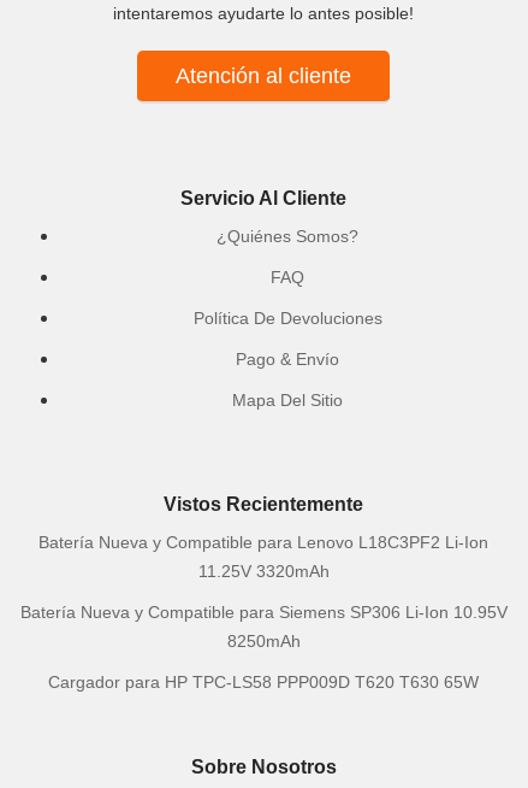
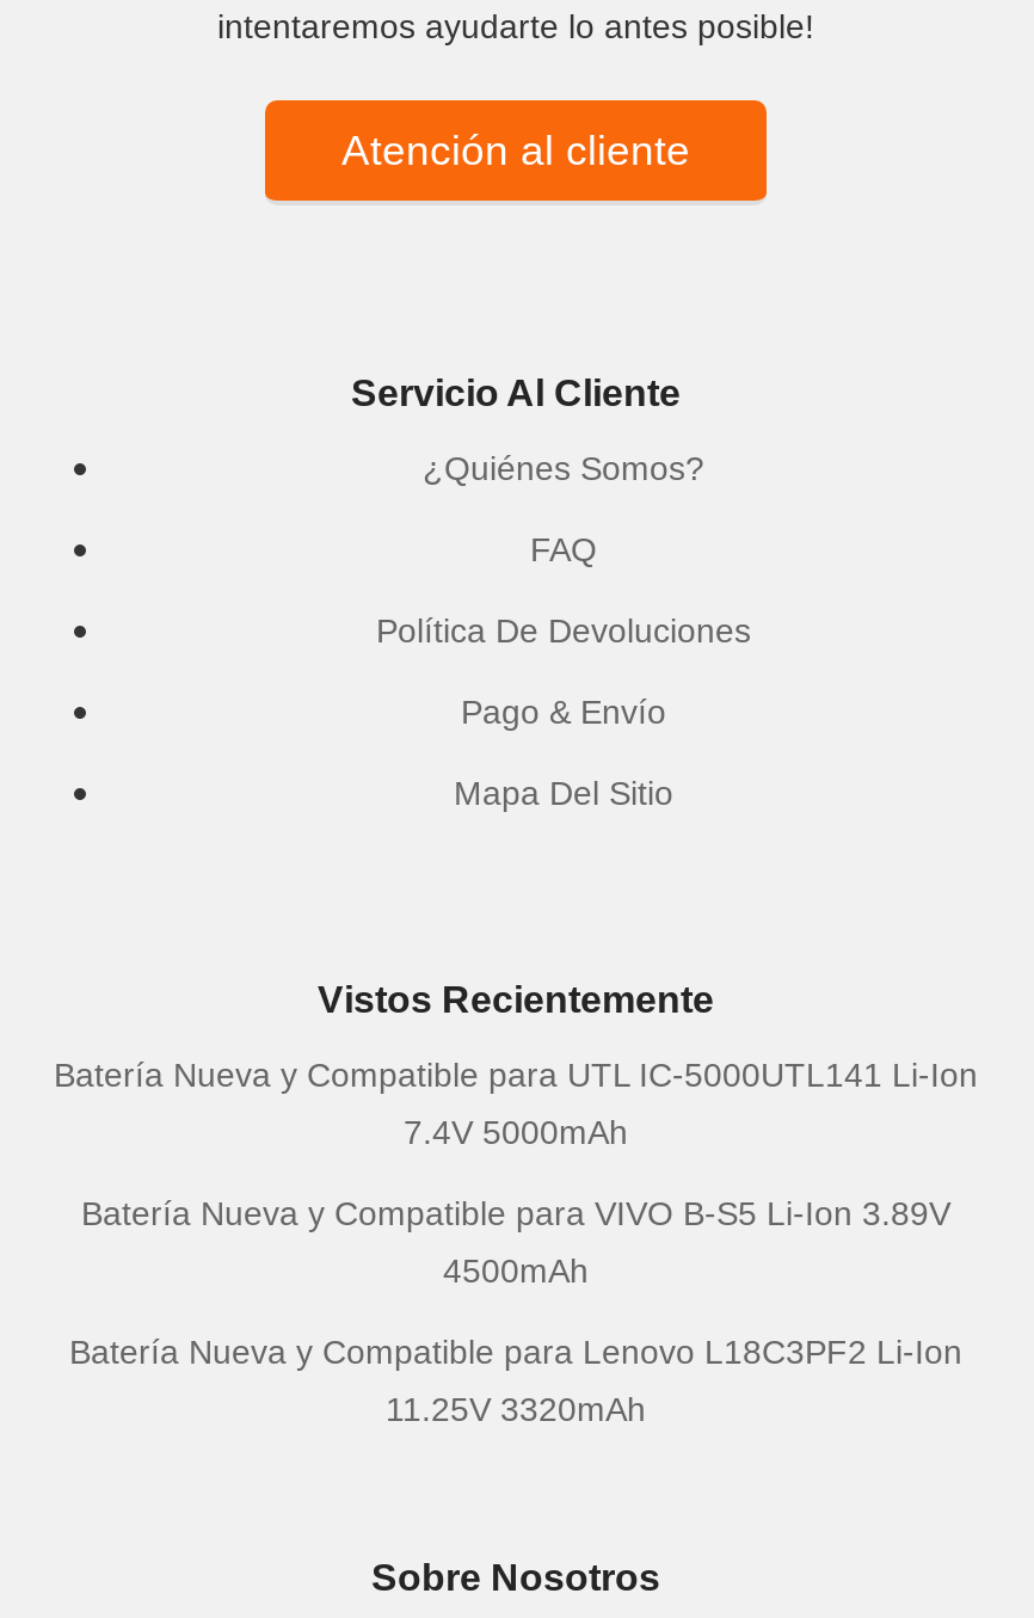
none -> [54,1056,978,1290] Batería Nueva y Compatible para UTL IC-5000UTL141 Li-Ion | 7.4V 5000mAh | Batería Nueva y Compatible para VIVO B-S5 Li-Ion 3.89V | 4500mAh
moved [38,533,488,581] -> [69,1333,962,1428]: Batería Nueva y Compatible para Lenovo L18C3PF2 Li-Ion | 11.25V 3320mAh
[20,603,507,692] Batería Nueva y Compatible para Siemens SP306 Li-Ion 10.95V | 8250mAh | Cargador para HP TPC-LS58 PPP009D T620 T630 65W -> none

